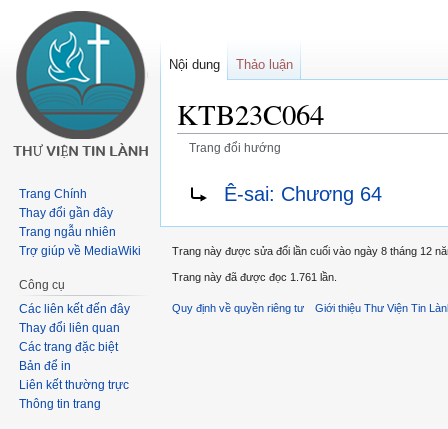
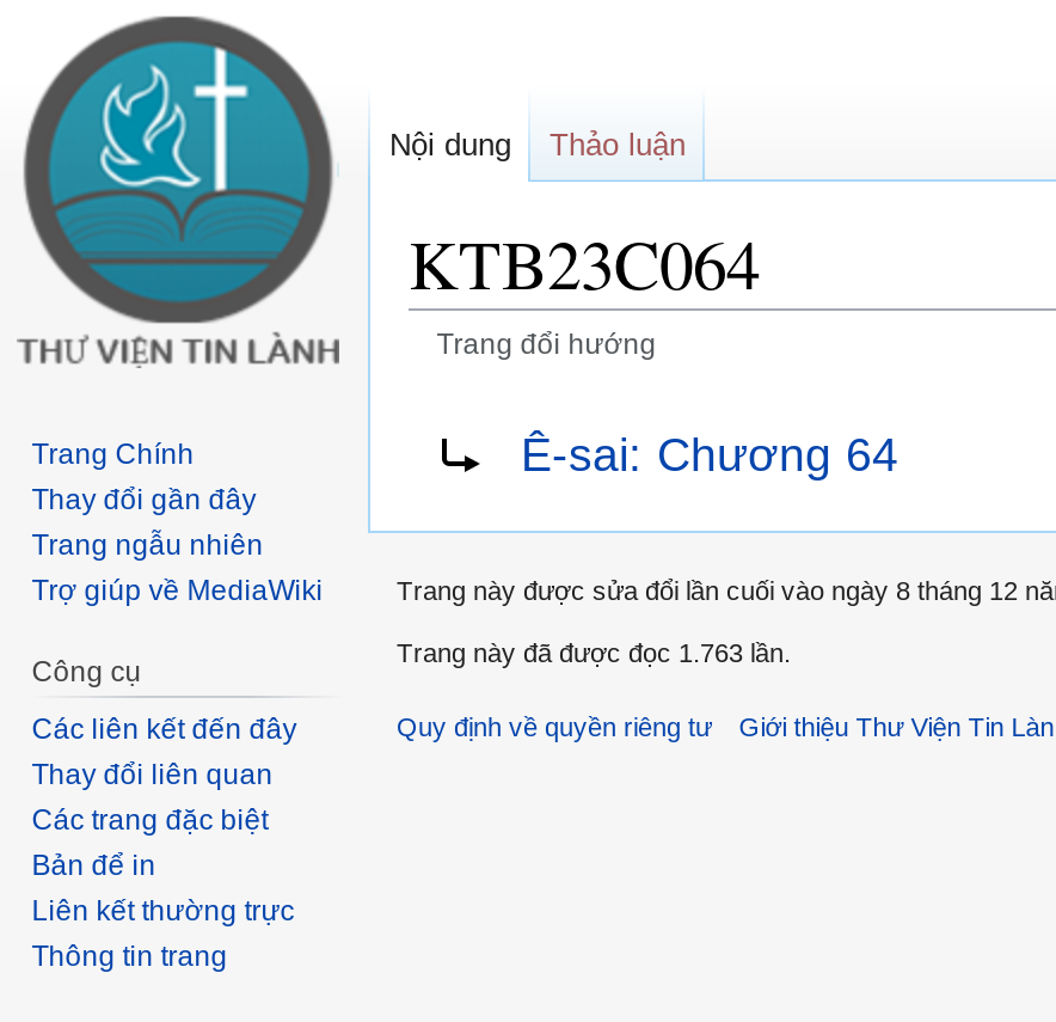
[172,271,337,283] Trang này đã được đọc 1.761 lần. -> [397,639,791,668] Trang này đã được đọc 1.763 lần.

